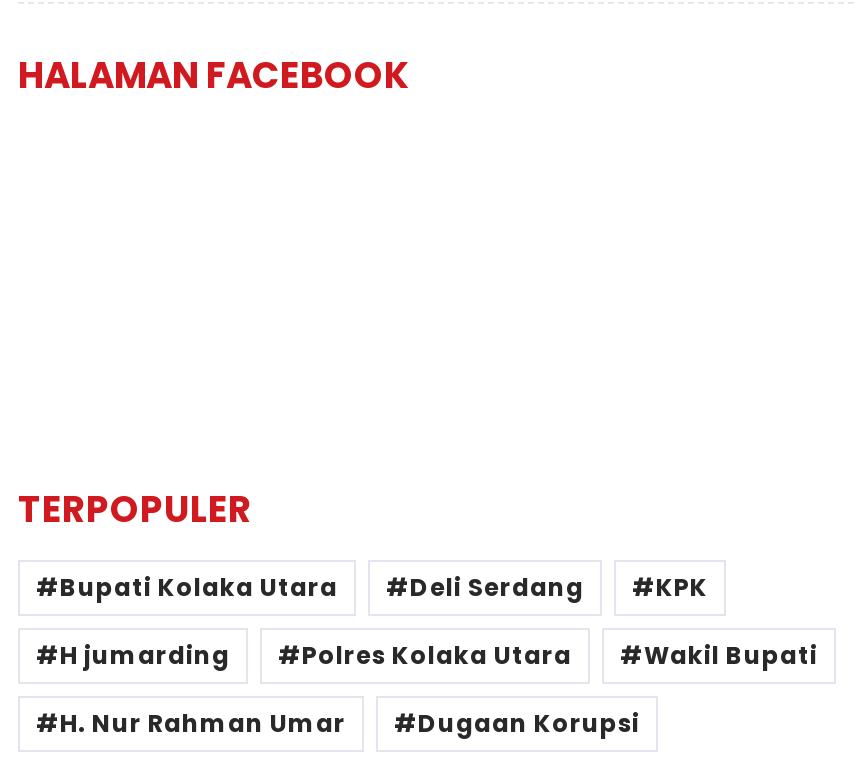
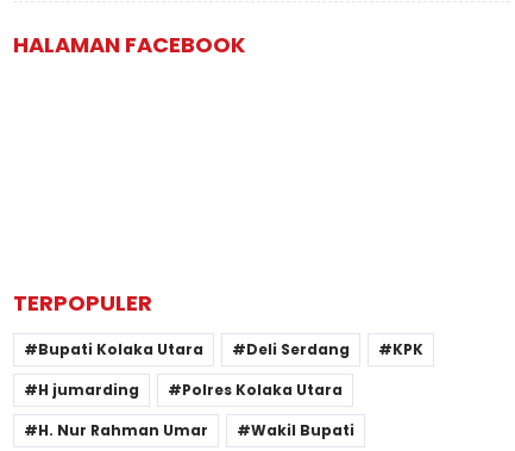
moved [644,638,818,672] -> [251,420,354,440]: Wakil Bupati
[418,706,640,740] Dugaan Korupsi -> none

